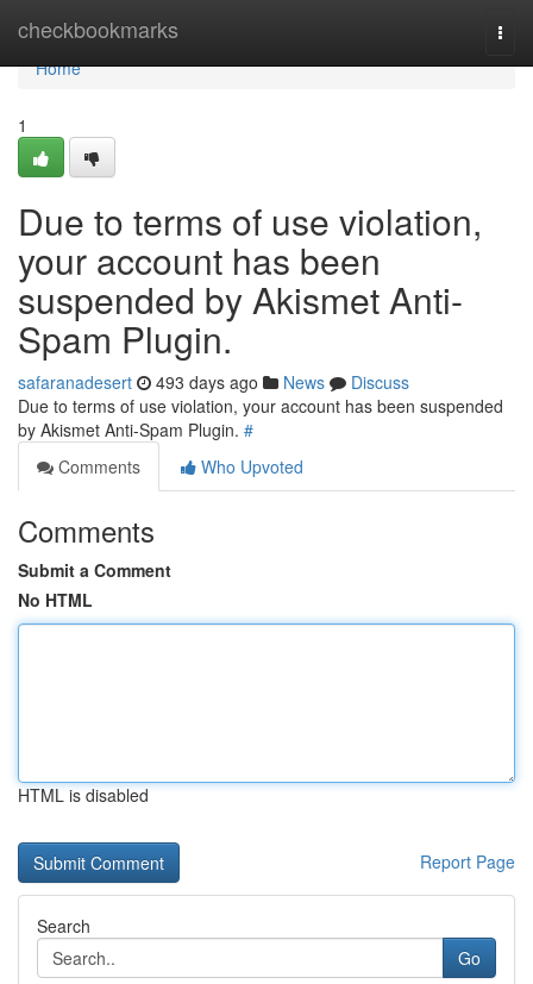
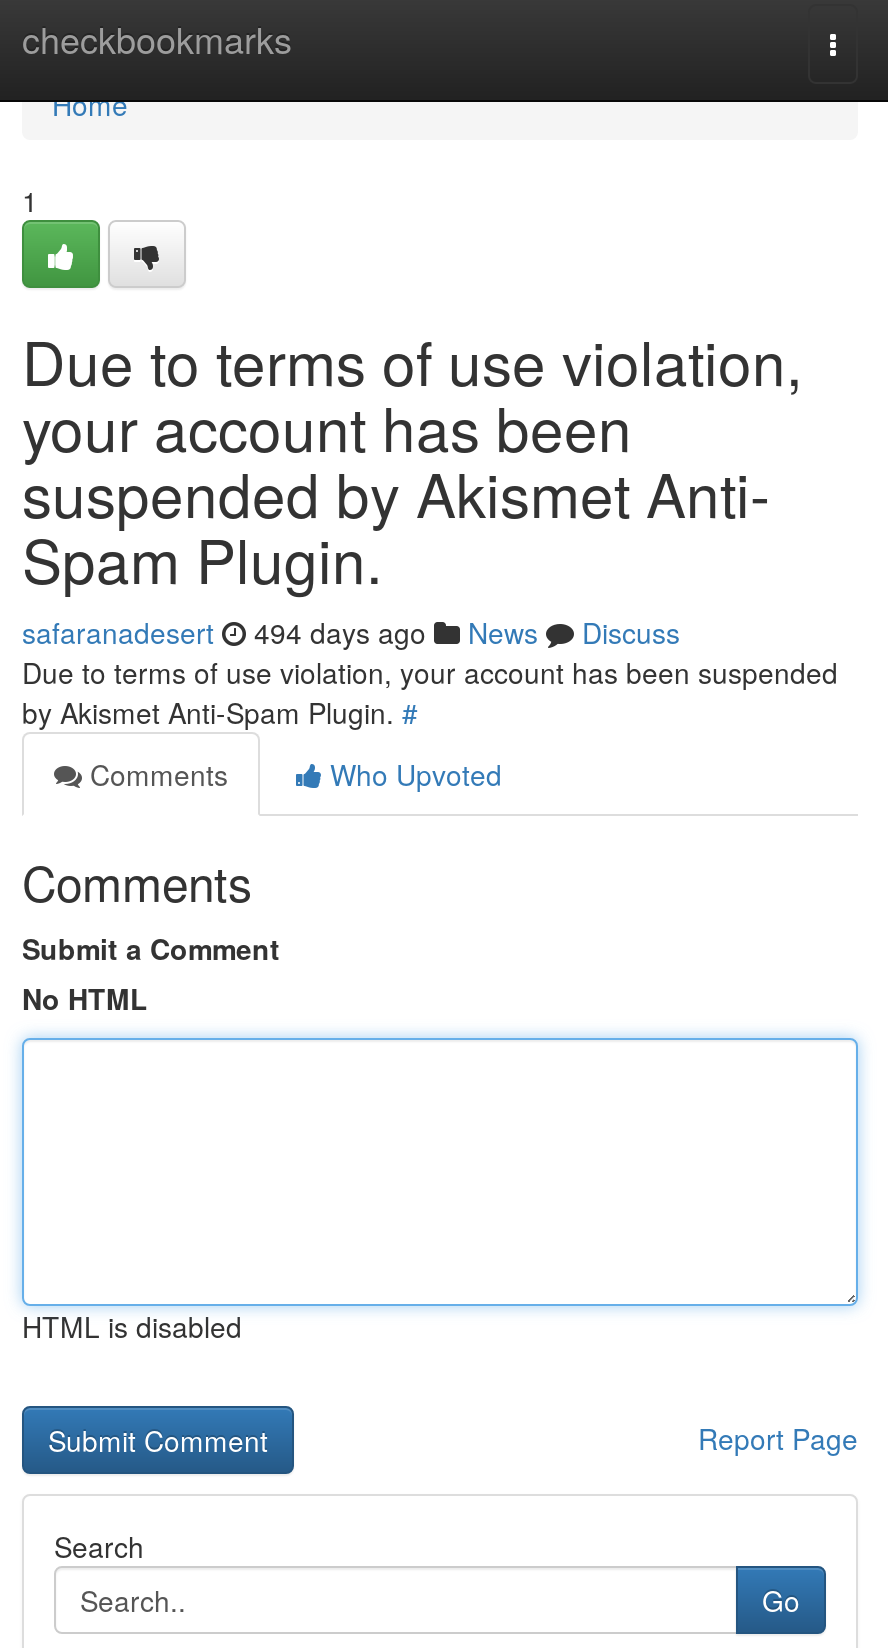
[18,370,409,394] safaranadesert 493 days ago News Discuss -> [22,612,680,652] safaranadesert 494 days ago News Discuss

